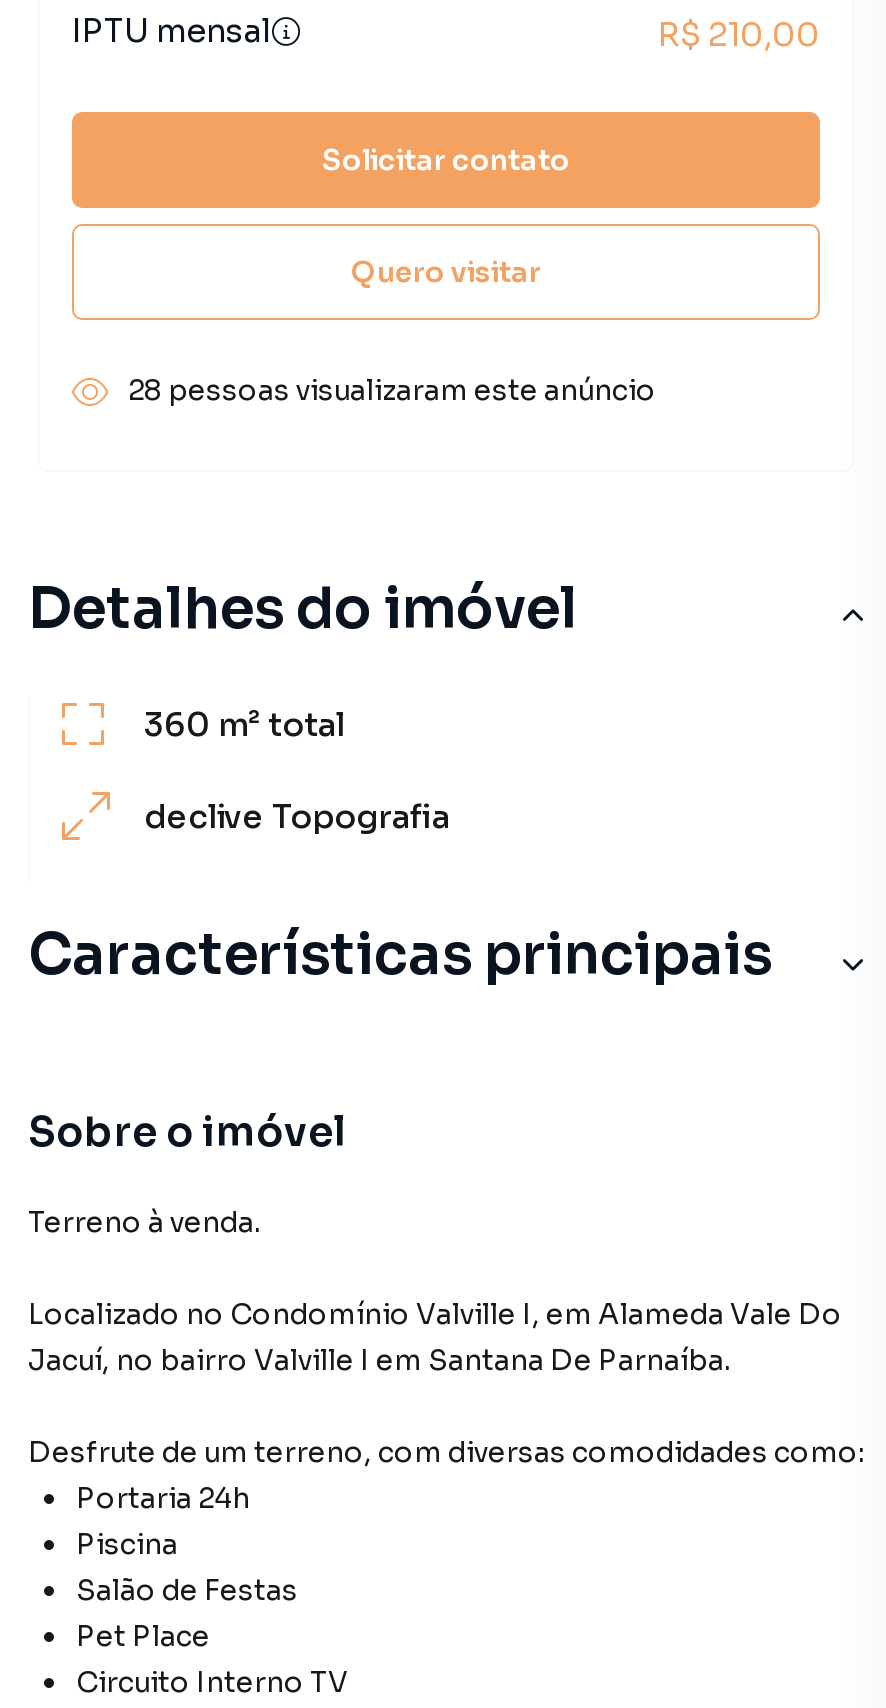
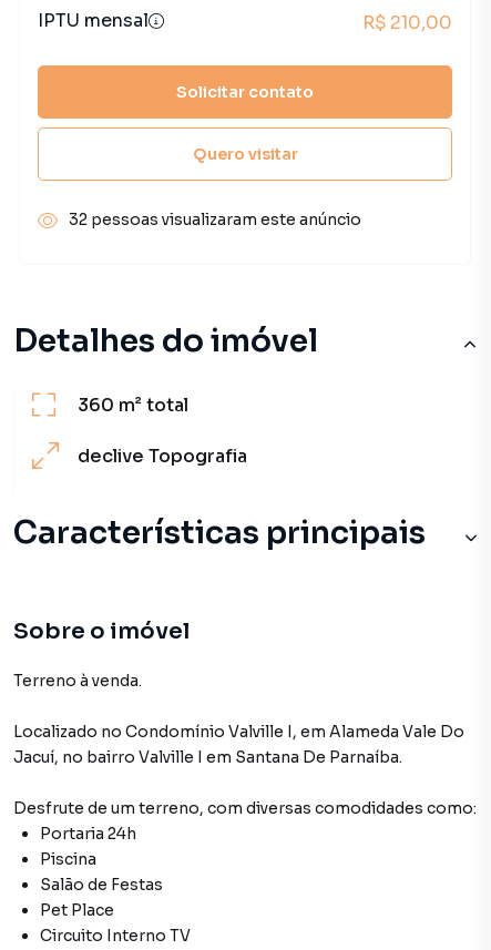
[128,372,656,408] 28 pessoas visualizaram este anúncio -> [69,210,361,229] 32 pessoas visualizaram este anúncio

